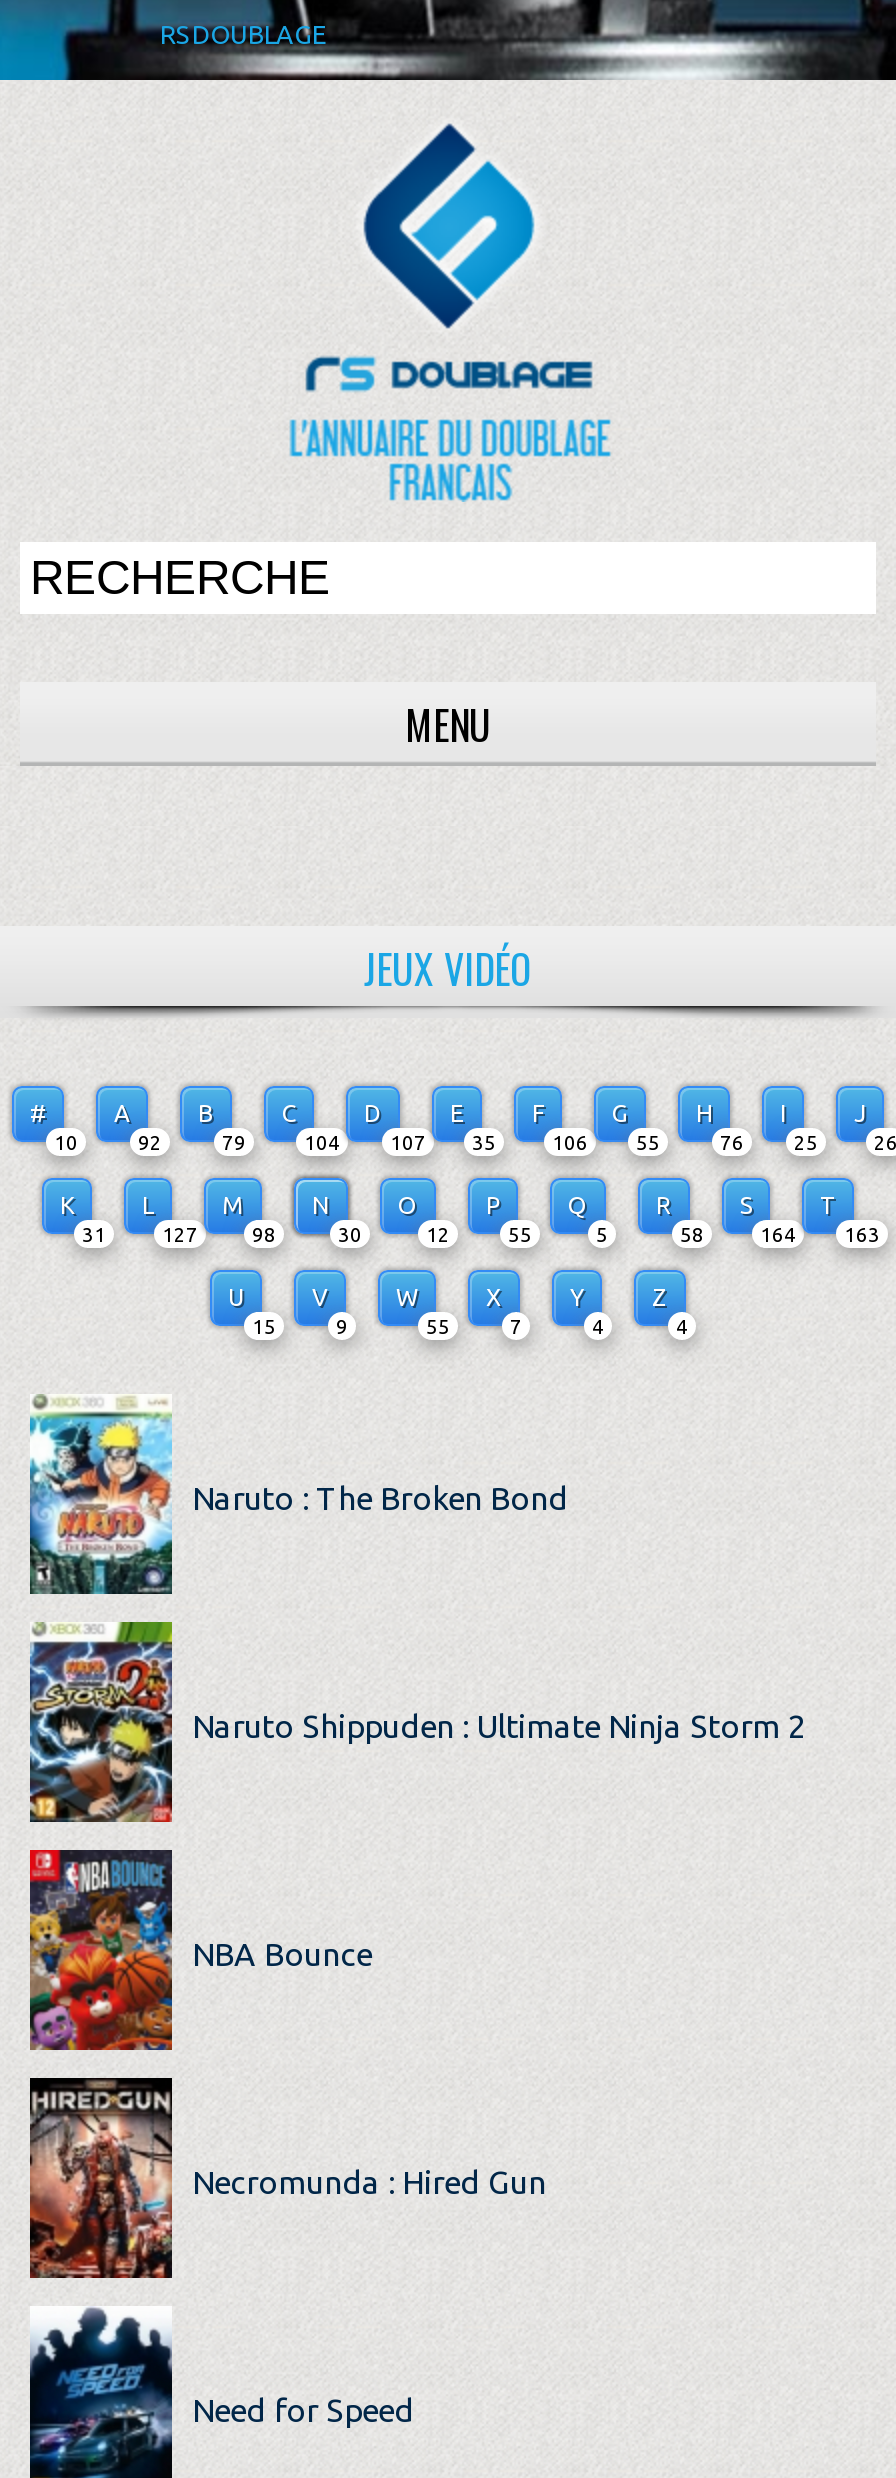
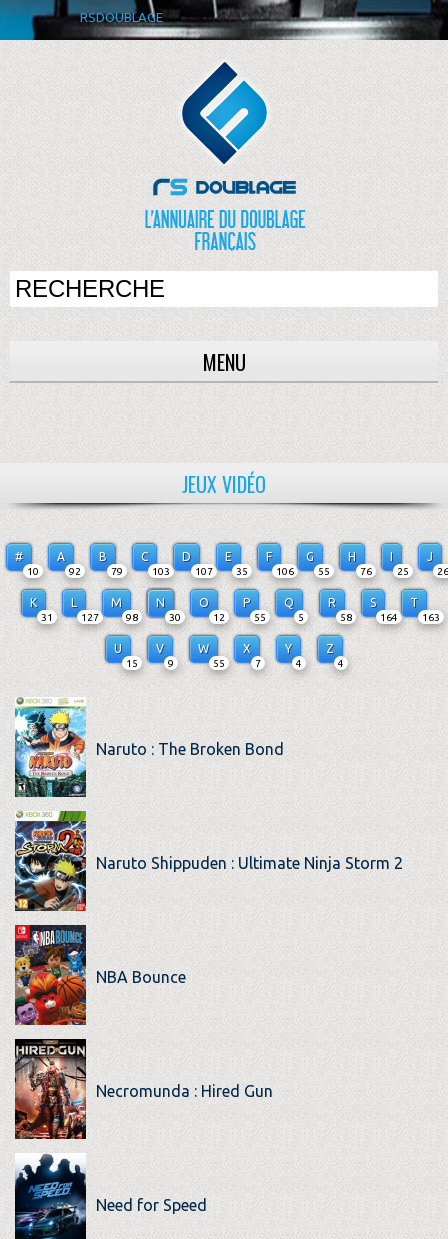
[304,1132,340,1154] 104 -> [152,566,170,577] 103

